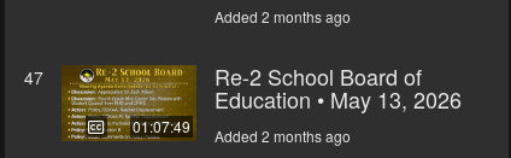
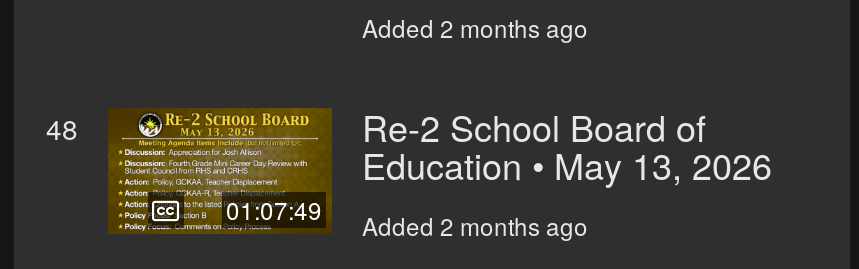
[24,65,43,89] 47 -> [46,108,78,148] 48

